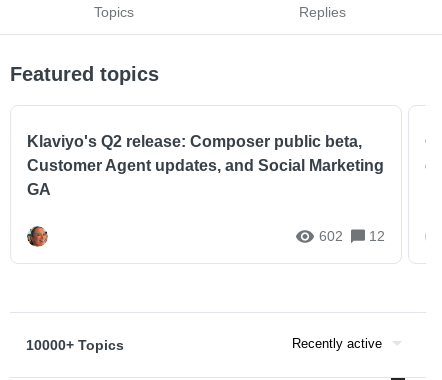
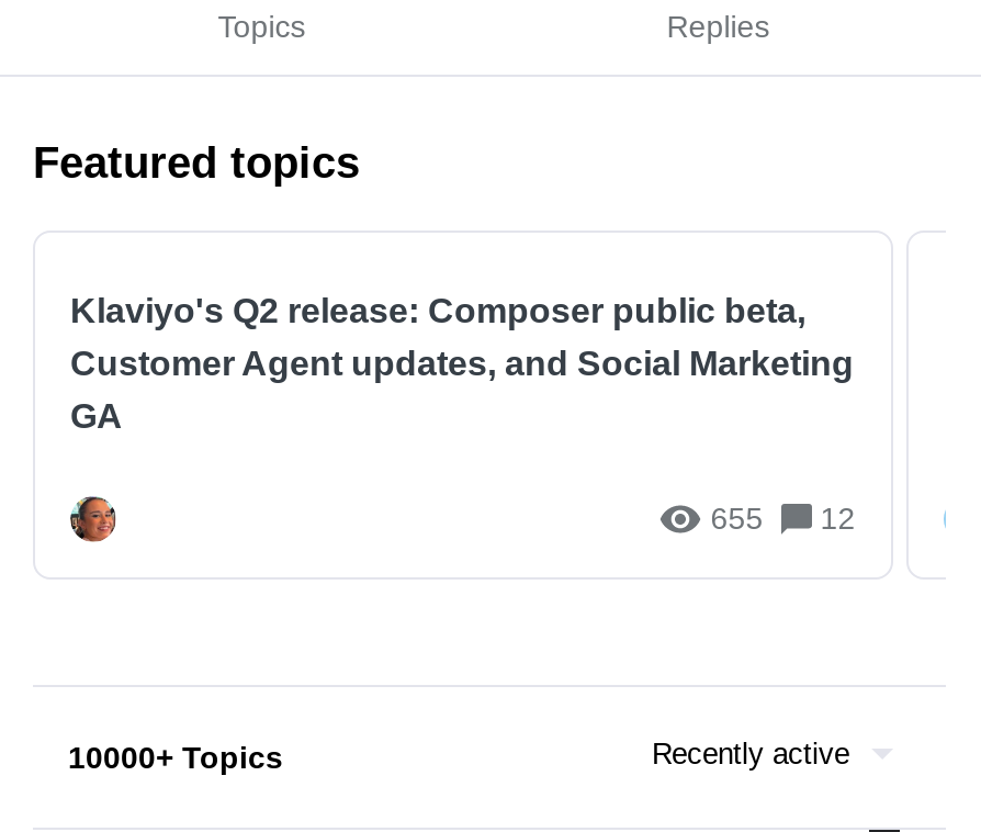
[319,228,385,244] 602 12 -> [711,501,855,536] 655 12

